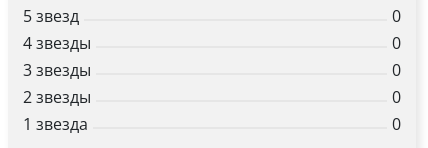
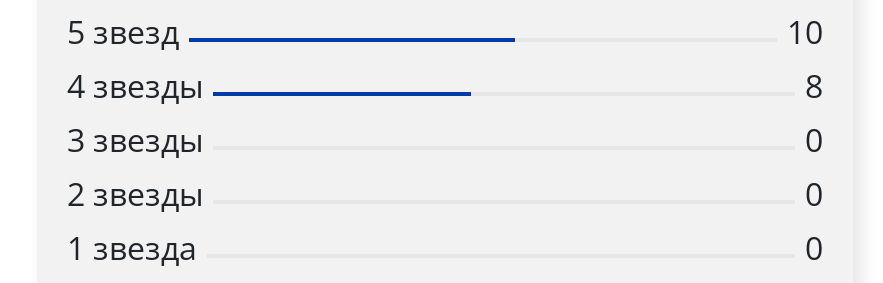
[392,5,401,27] 0 -> [787,10,823,54] 10
[392,32,401,54] 0 -> [805,64,823,108] 8
[23,113,88,135] 1 звездa -> [67,226,197,270] 1 звезда

